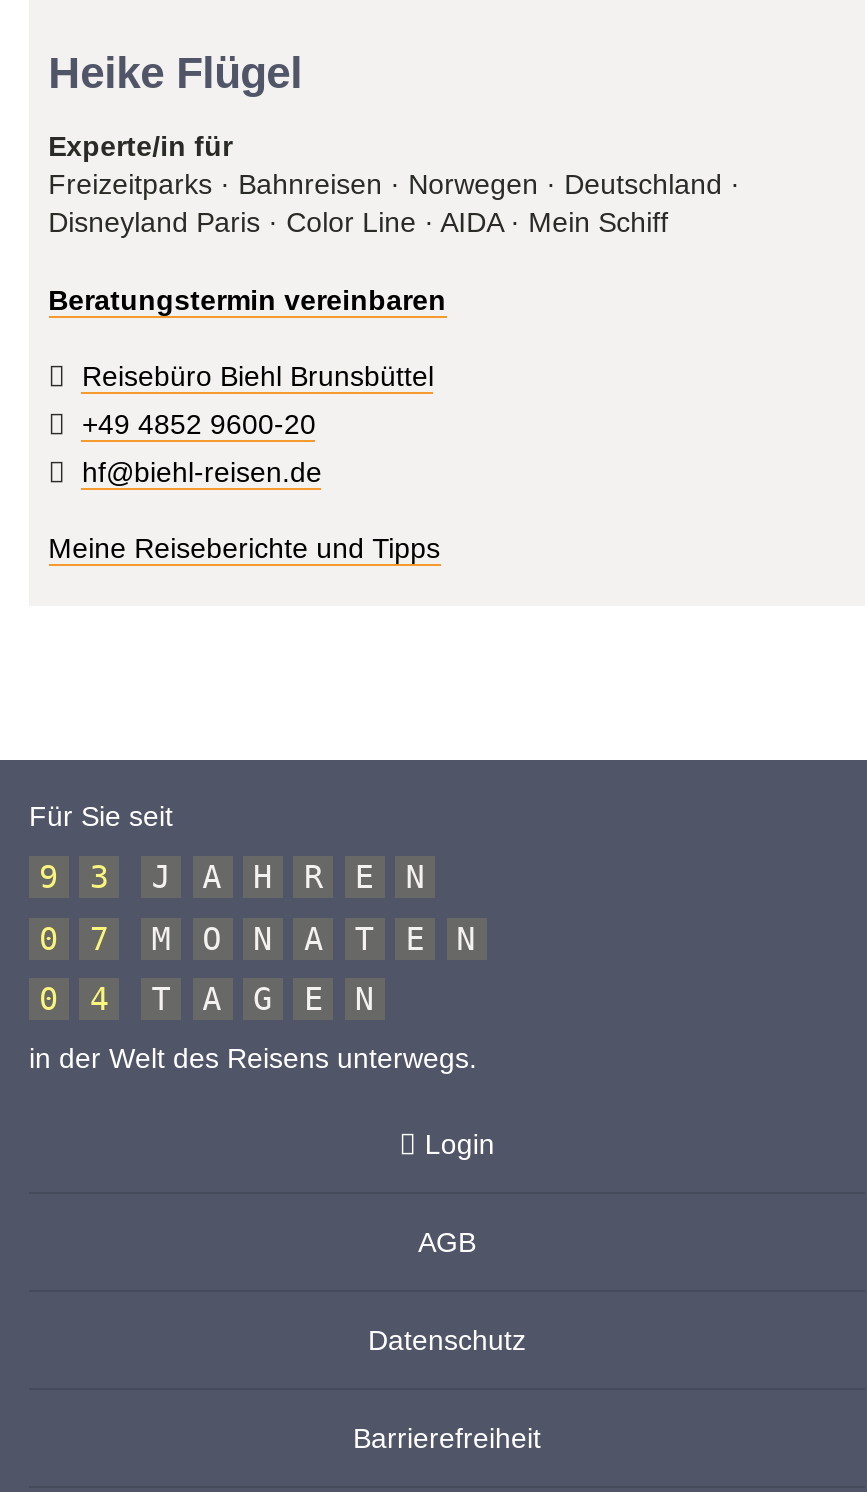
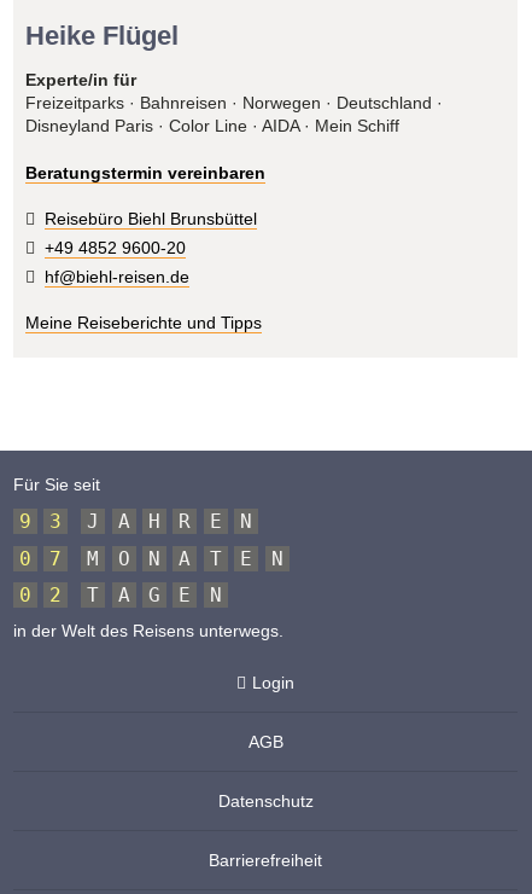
[39,980,375,1018] 0 4 T A G E N -> [19,584,222,607] 0 2 T A G E N

